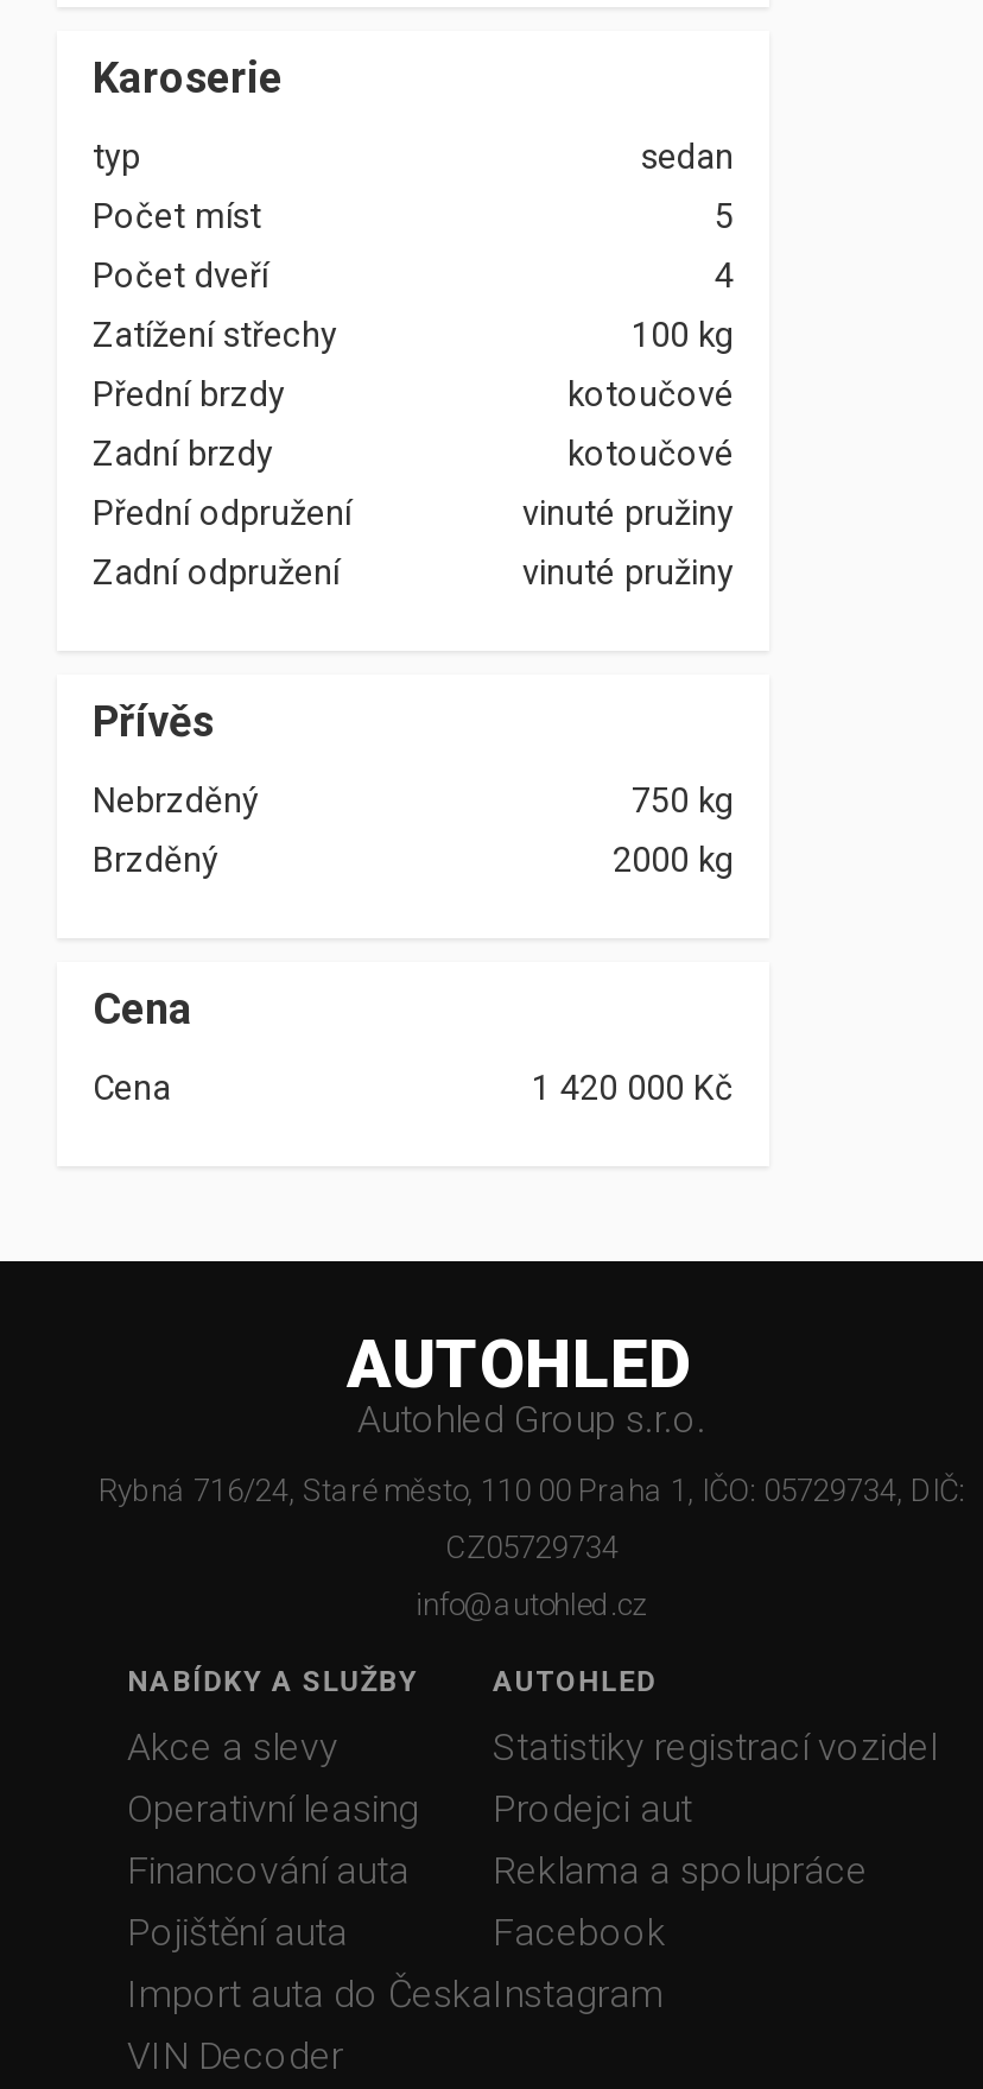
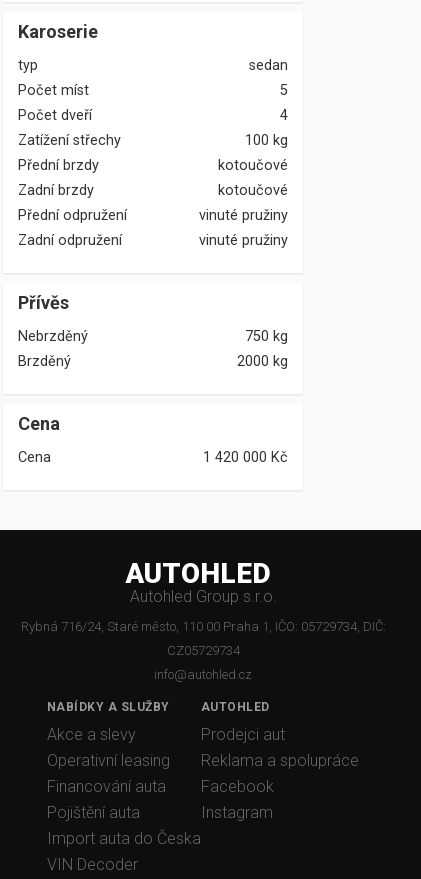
[493,1724,937,1769] Statistiky registrací vozidel -> none
moved [493,1786,868,2016] -> [201,725,359,822]: Prodejci aut | Reklama a spolupráce | Facebook | Instagram

